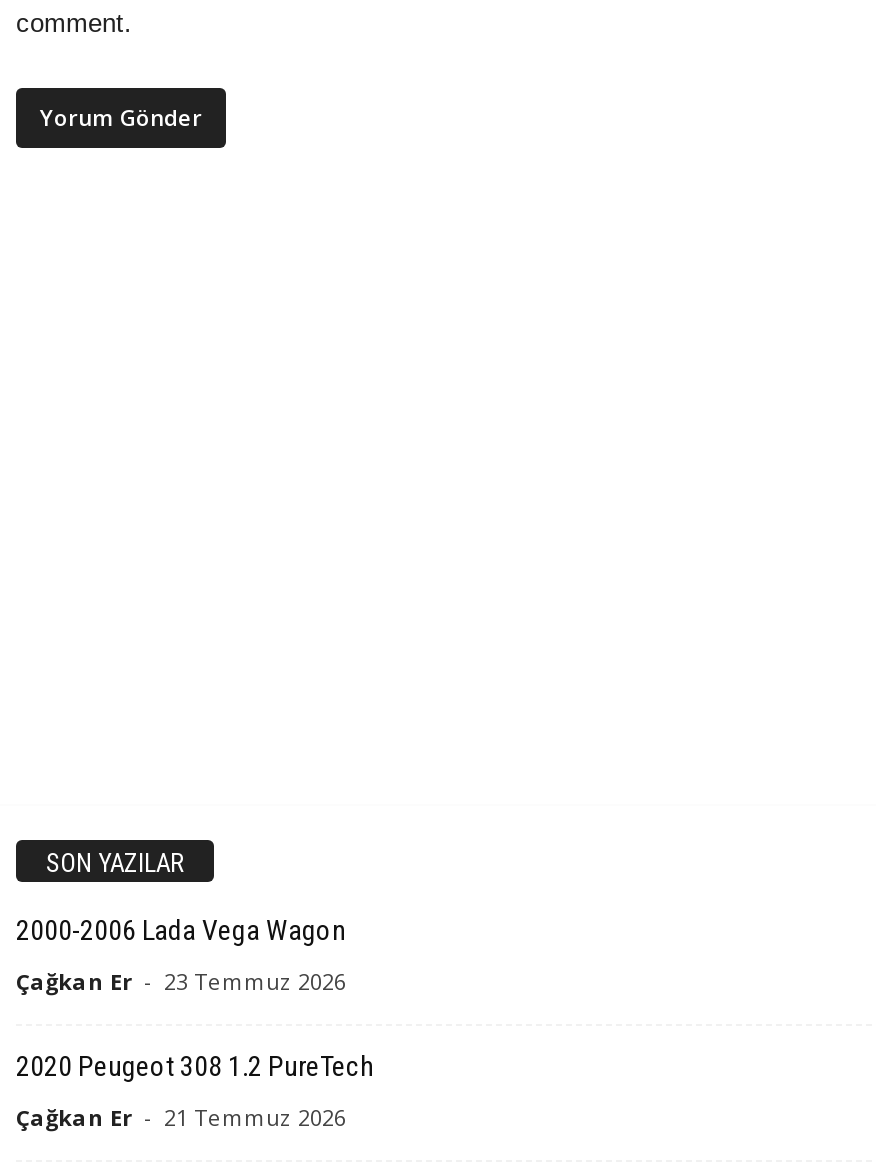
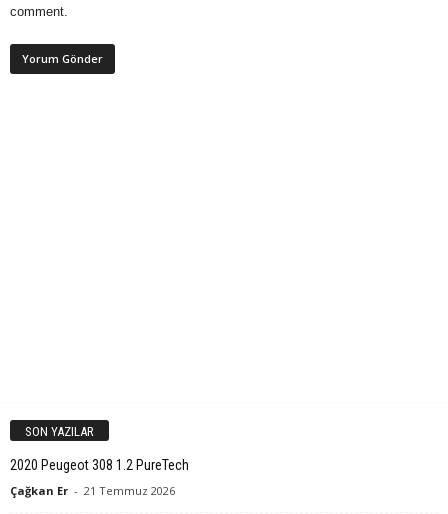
[16,914,346,996] 2000-2006 Lada Vega Wagon | Çağkan Er - 23 Temmuz 2026 -> none

